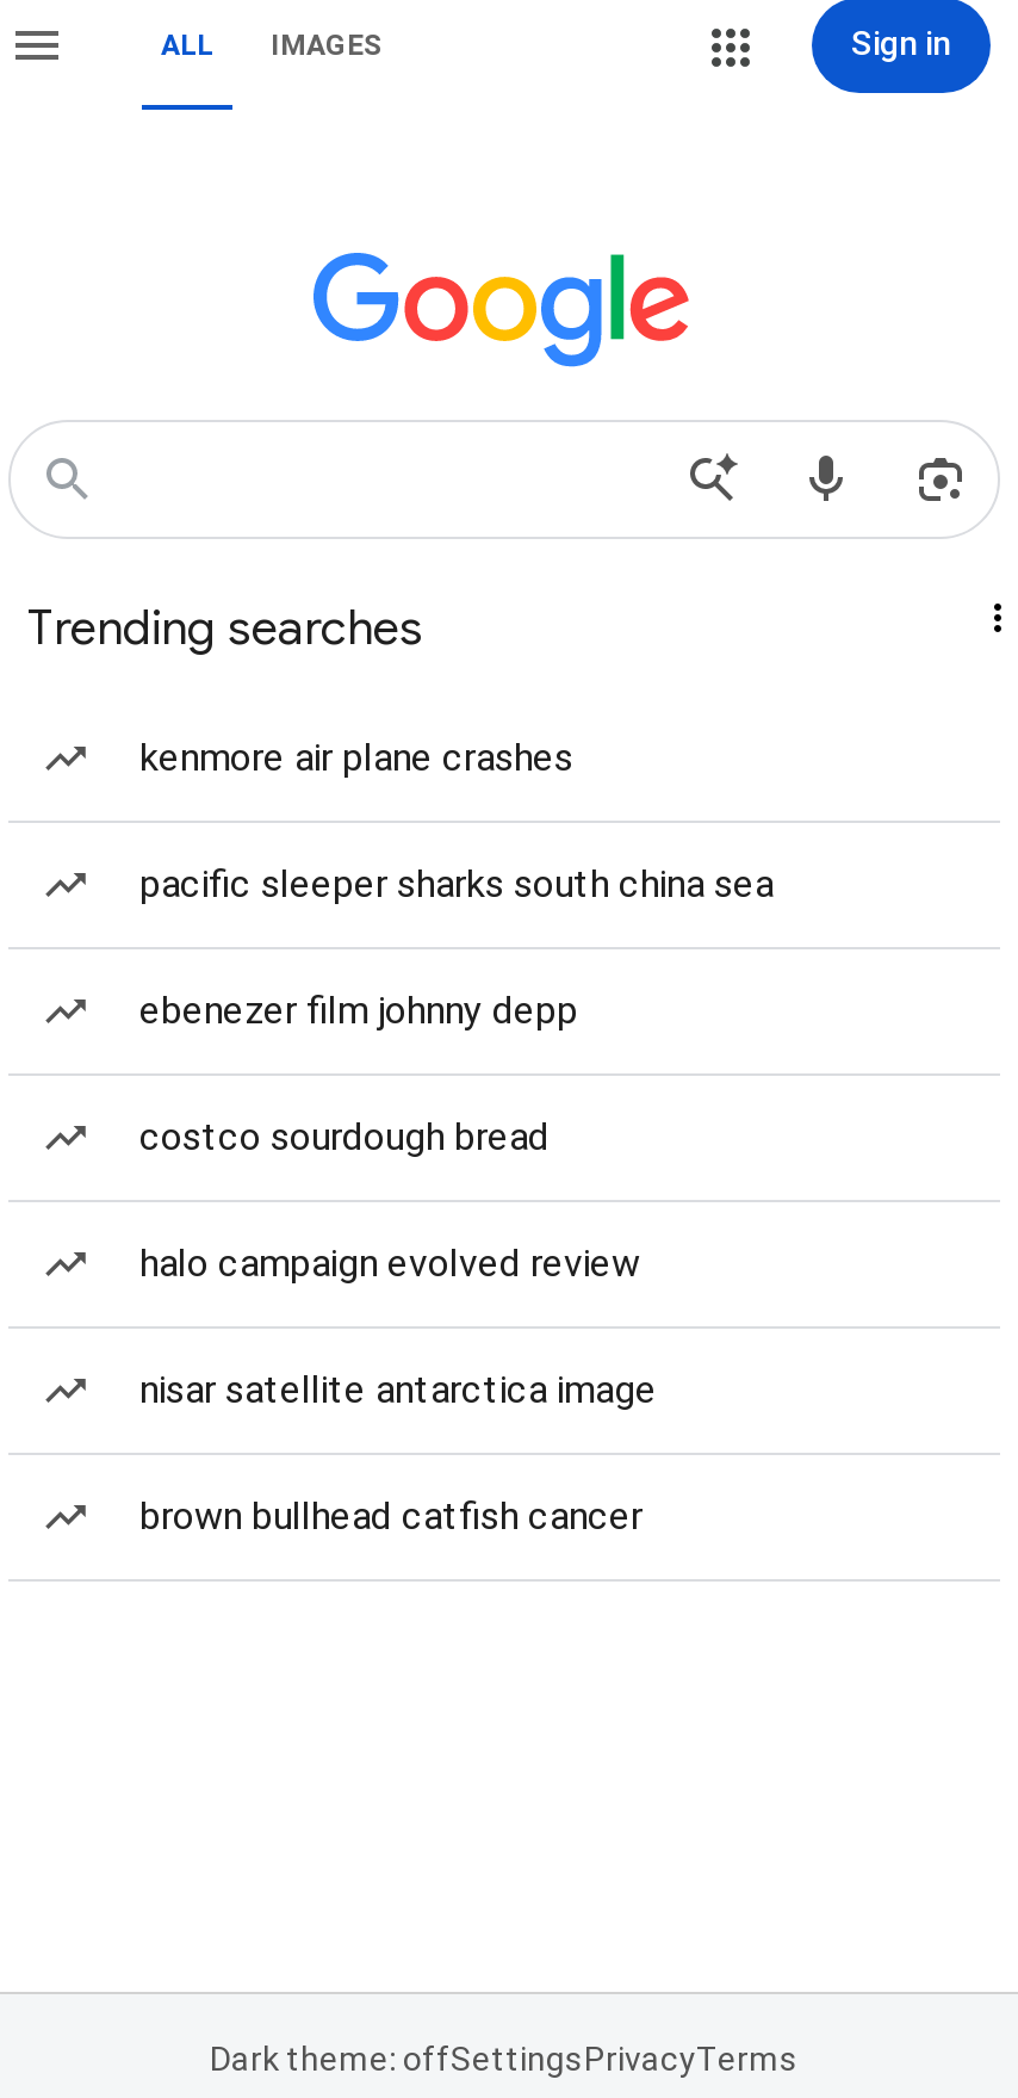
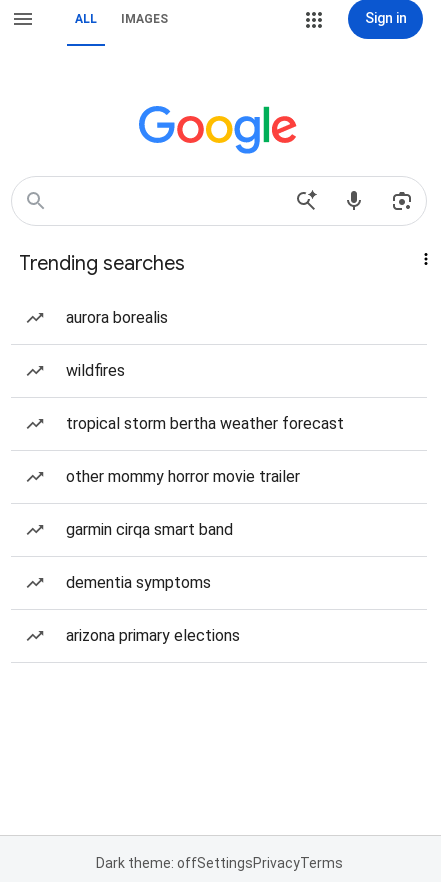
[139,735,573,780] kenmore air plane crashes -> [66,308,168,327] aurora borealis
[139,861,774,906] pacific sleeper sharks south china sea -> [66,361,125,380] wildfires
[139,988,578,1033] ebenezer film johnny depp -> [66,414,344,433] tropical storm bertha weather forecast
[139,1114,550,1159] costco sourdough bread -> [66,467,300,486] other mommy horror movie trailer
[139,1240,640,1286] halo campaign evolved review -> [66,520,233,539] garmin cirqa smart band
[139,1367,657,1412] nisar satellite antarctica image -> [66,573,211,592] dementia symptoms
[139,1493,643,1539] brown bullhead catfish cancer -> [66,626,240,645] arizona primary elections

